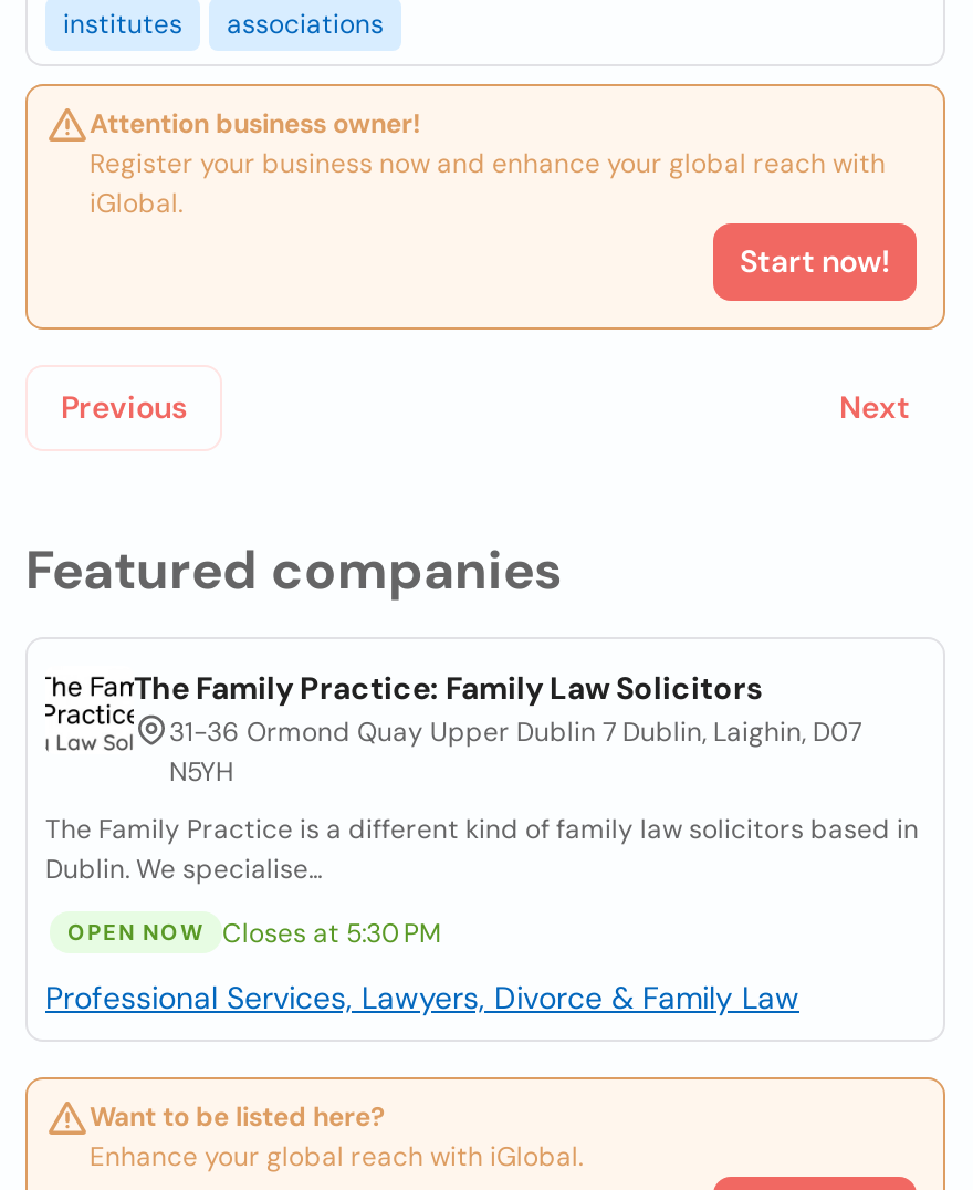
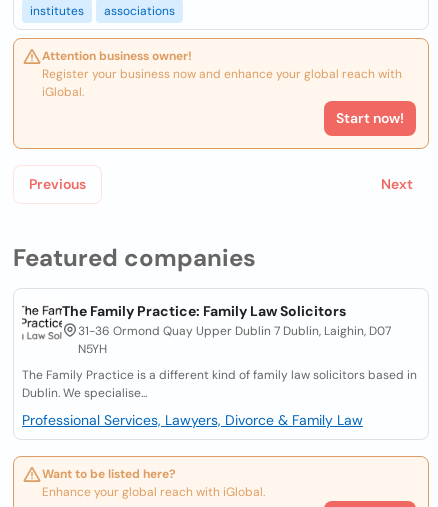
[67,915,441,950] OPEN NOW | Closes at 5:30 PM -> none

